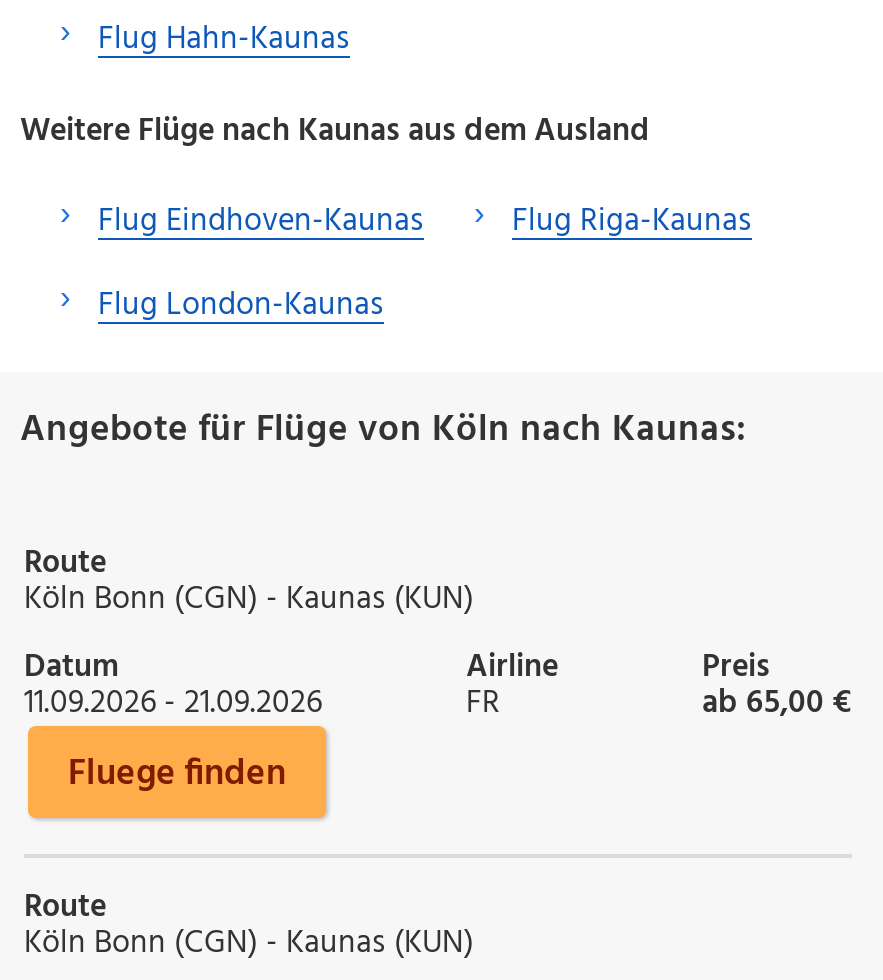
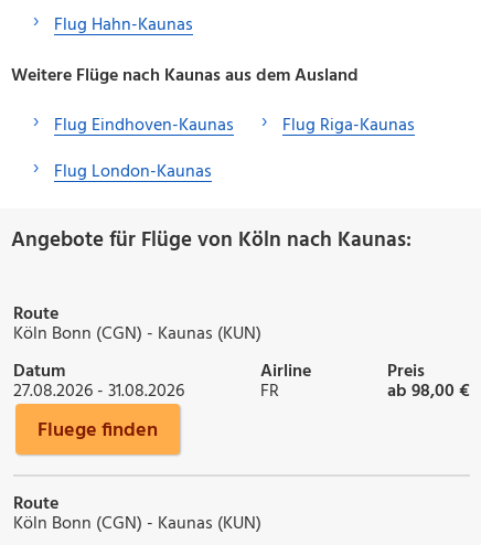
[24,678,322,730] 11.09.2026 - 21.09.2026 -> [13,377,184,406] 27.08.2026 - 31.08.2026
[702,678,852,730] ab 65,00 € -> [387,377,470,406] ab 98,00 €

